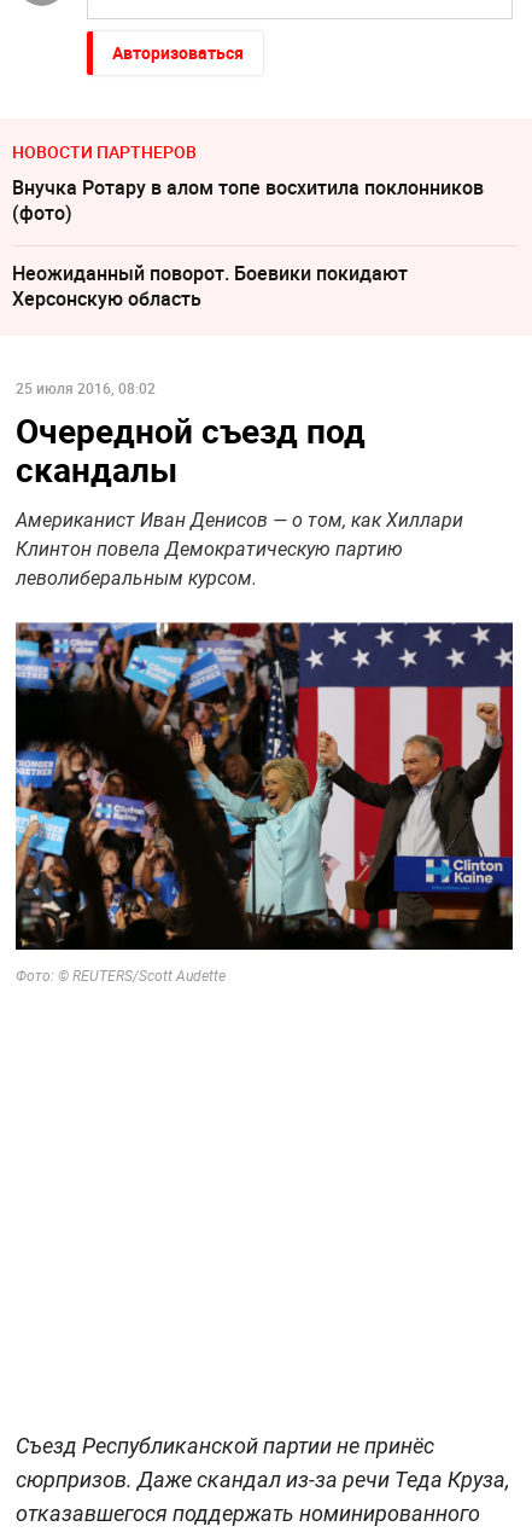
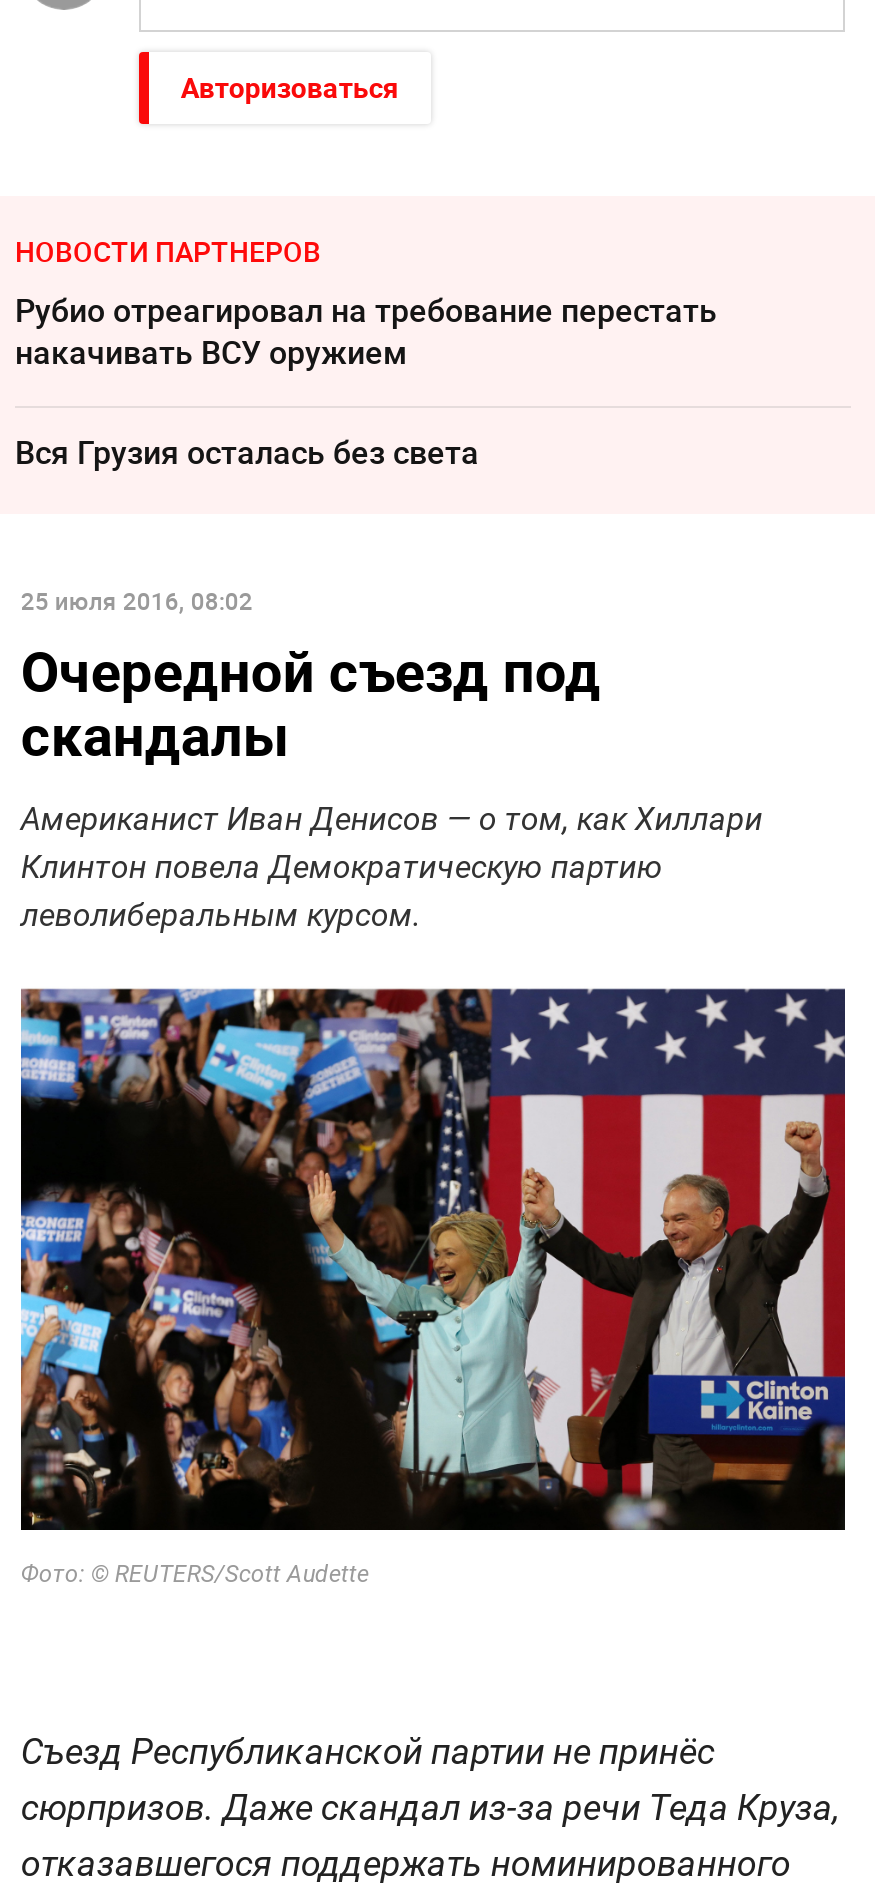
[12,174,484,226] Внучка Ротару в алом топе восхитила поклонников | (фото) -> [15,288,717,374] Рубио отреагировал на требование перестать | накачивать ВСУ оружием
[12,260,408,312] Неожиданный поворот. Боевики покидают | Херсонскую область -> [15,430,479,474] Вся Грузия осталась без света

